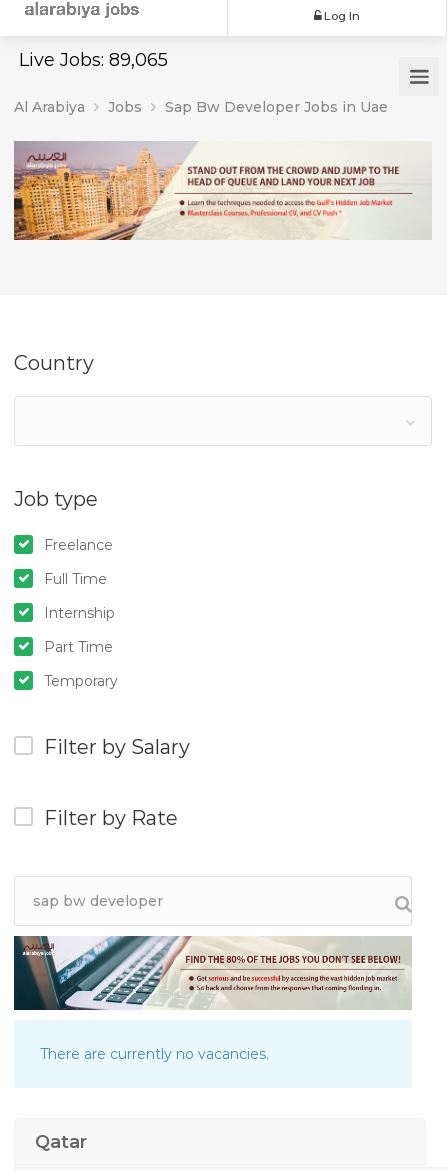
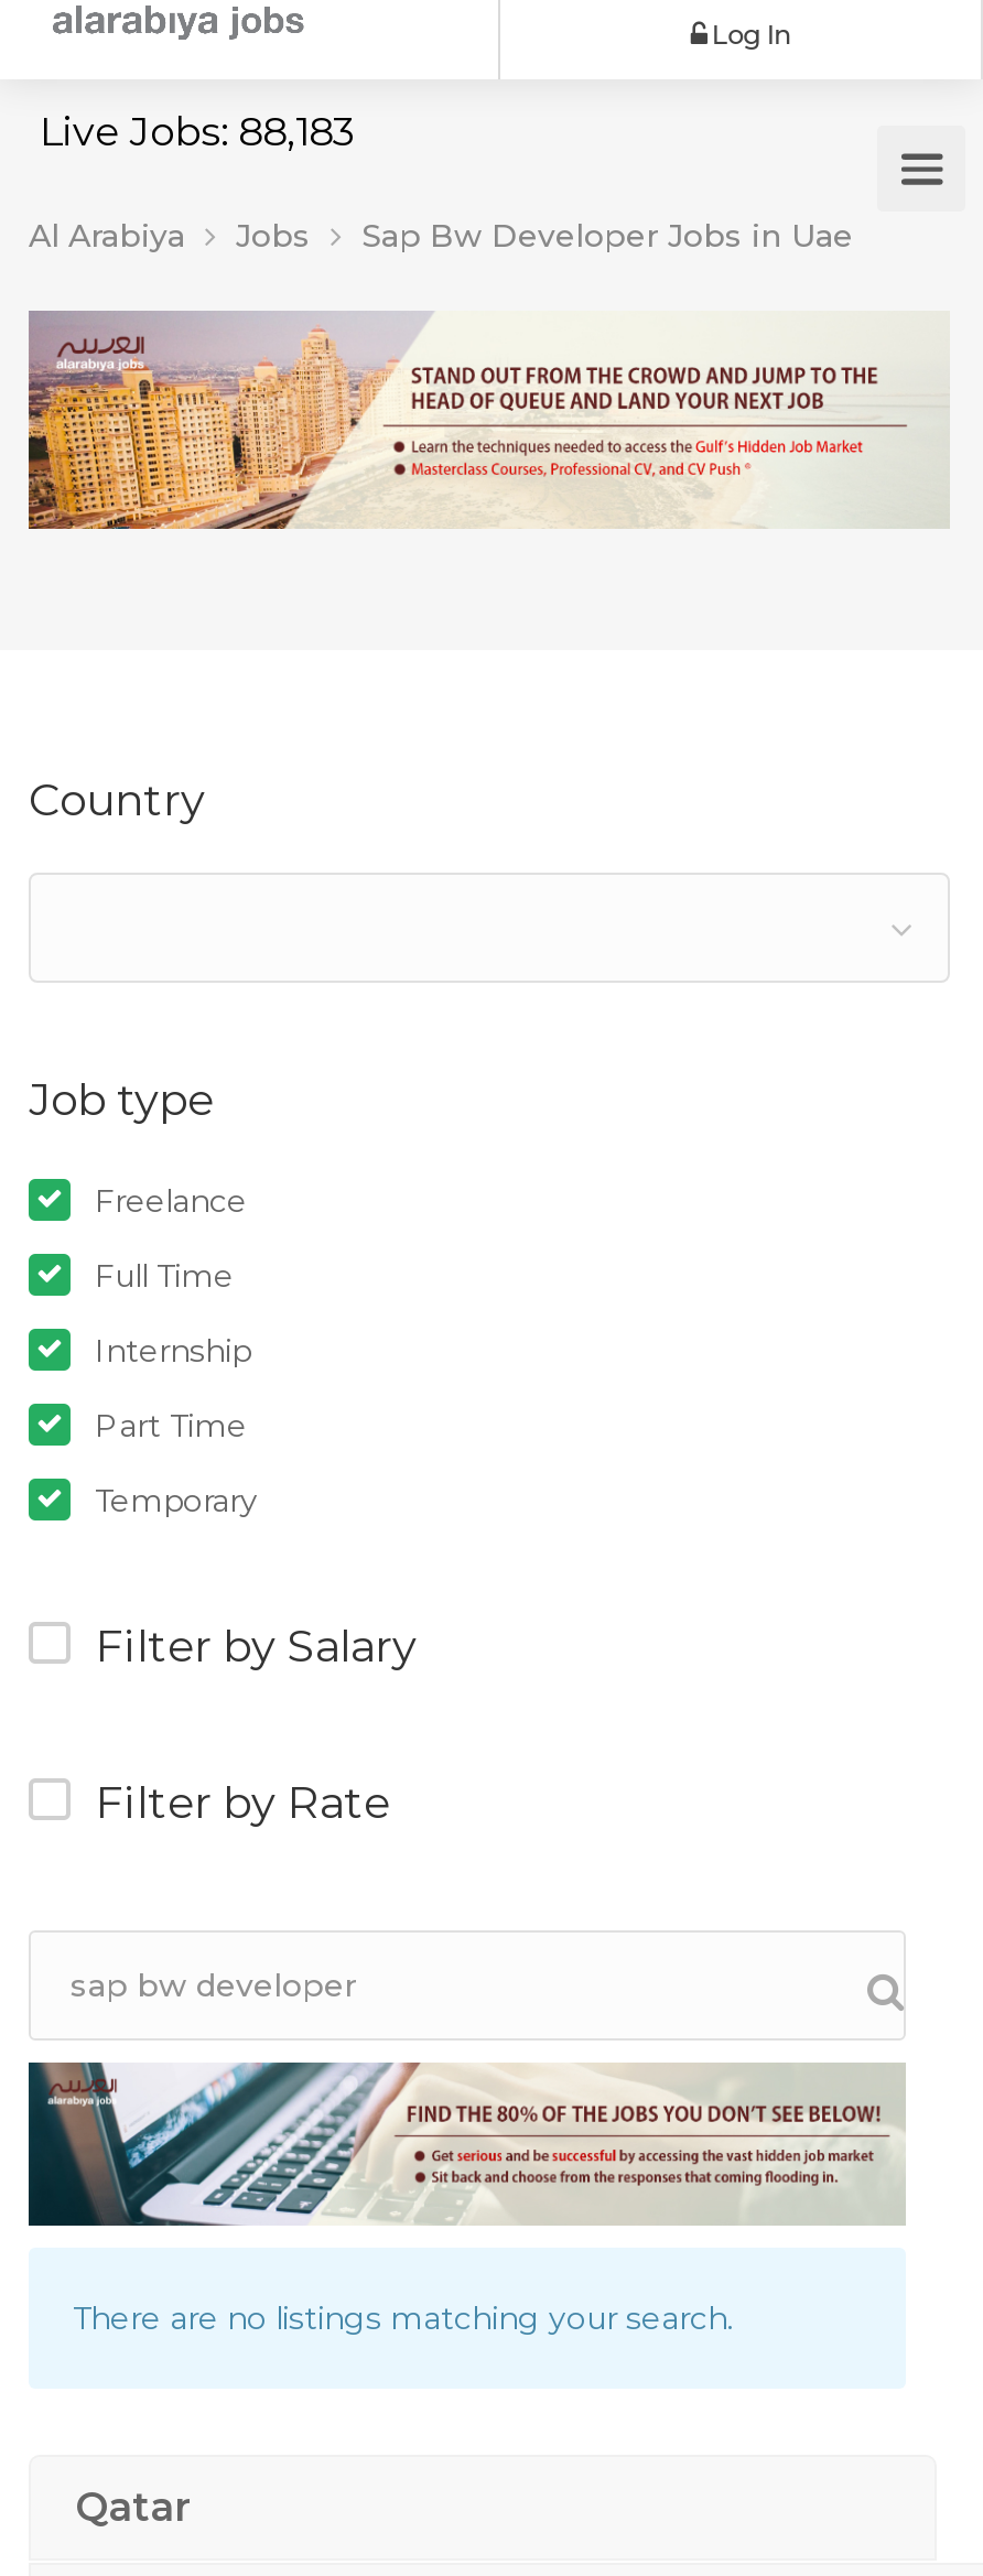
[19,49,168,71] Live Jobs: 89,065 -> [40,108,357,156] Live Jobs: 88,183
[40,1045,269,1063] There are currently no vacancies. -> [73,2299,734,2339] There are no listings matching your search.

